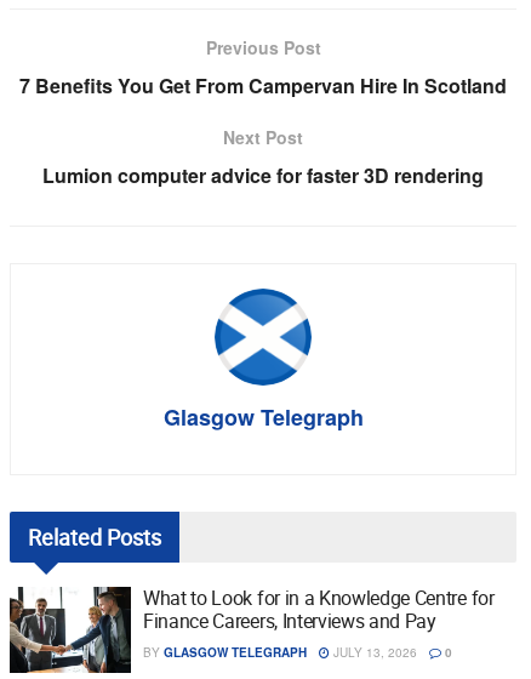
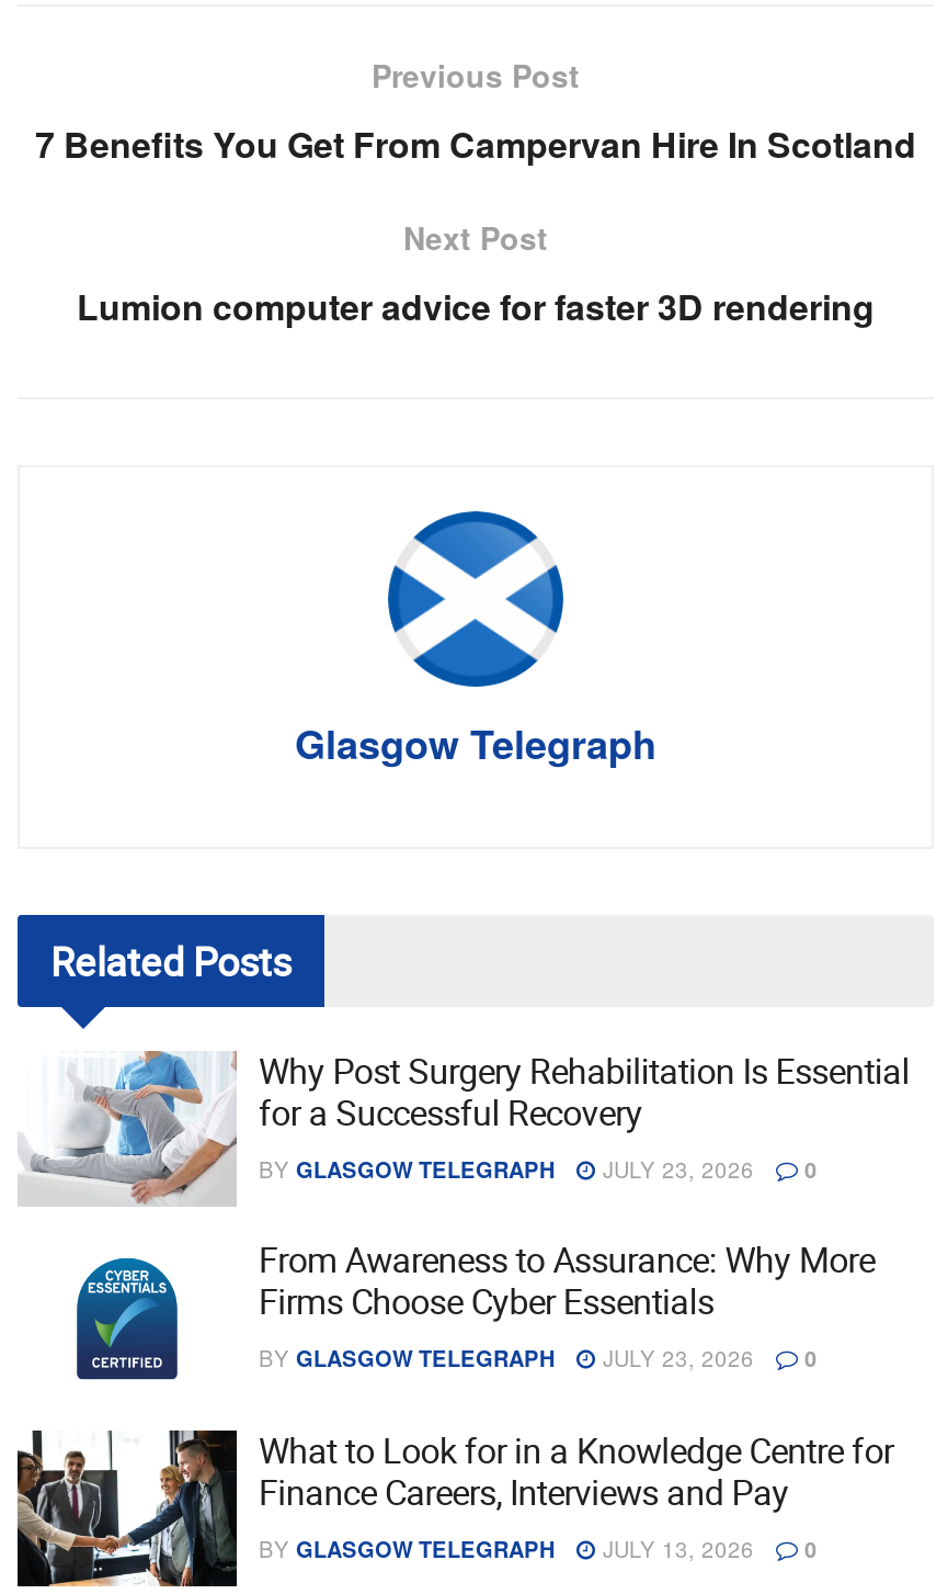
none -> [20,1047,909,1375] [image] | Why Post Surgery Rehabilitation Is Essential | for a Successful Recovery | BY GLASGOW TELEGRAPH | JULY 23, 2026 | 0 | From Awareness to Assurance: Why More | Firms Choose Cyber Essentials | BY GLASGOW TELEGRAPH | JULY 23, 2026 | 0
none -> [75,1255,180,1382] [image]

